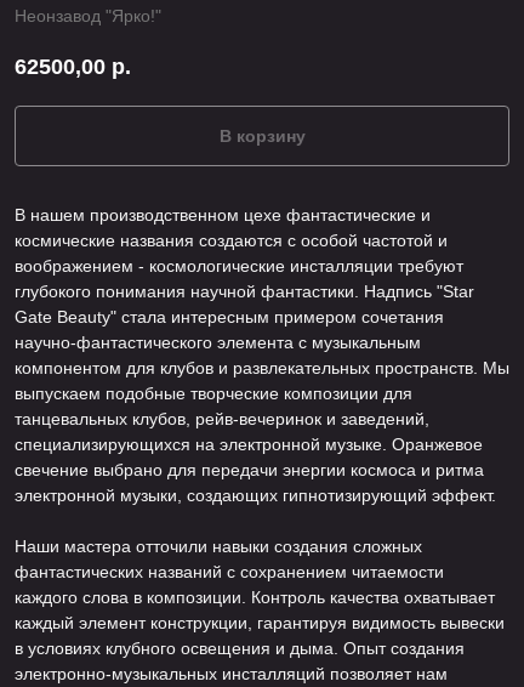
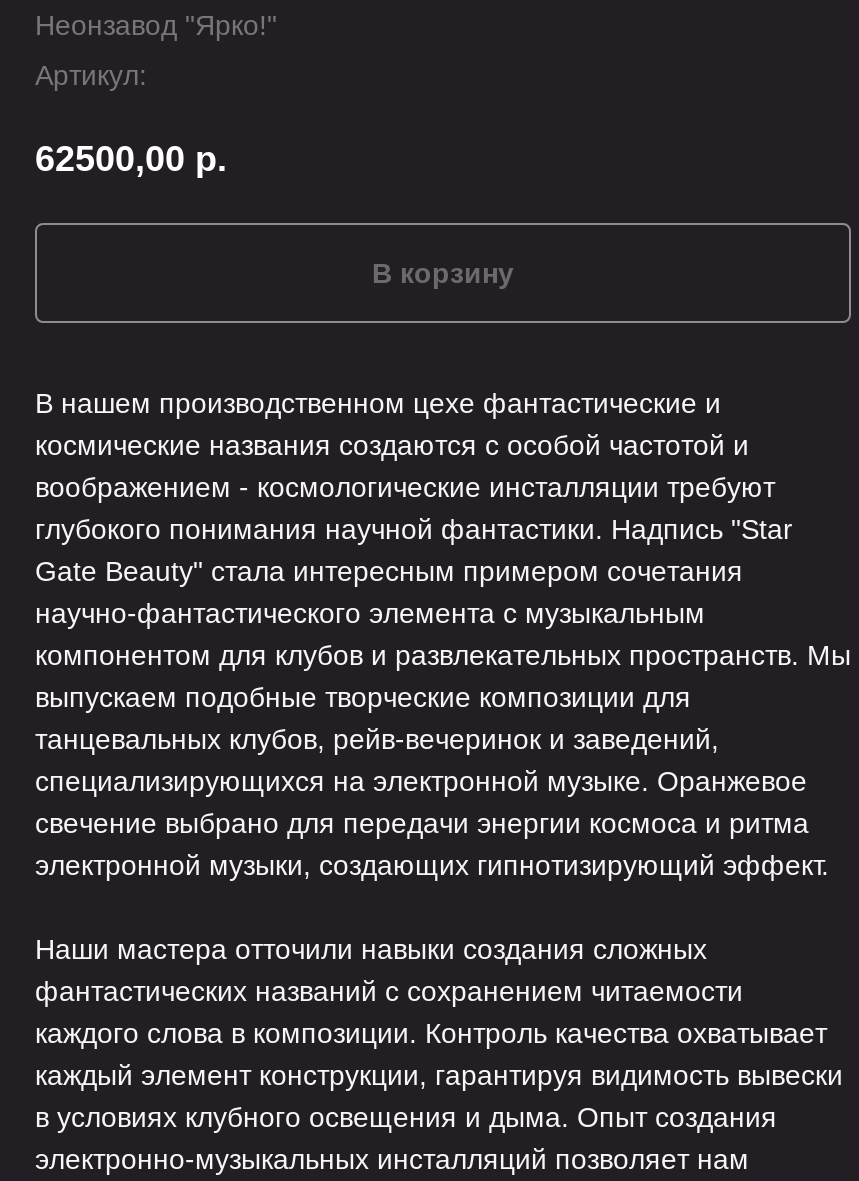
none -> [35,59,147,91] Артикул:

